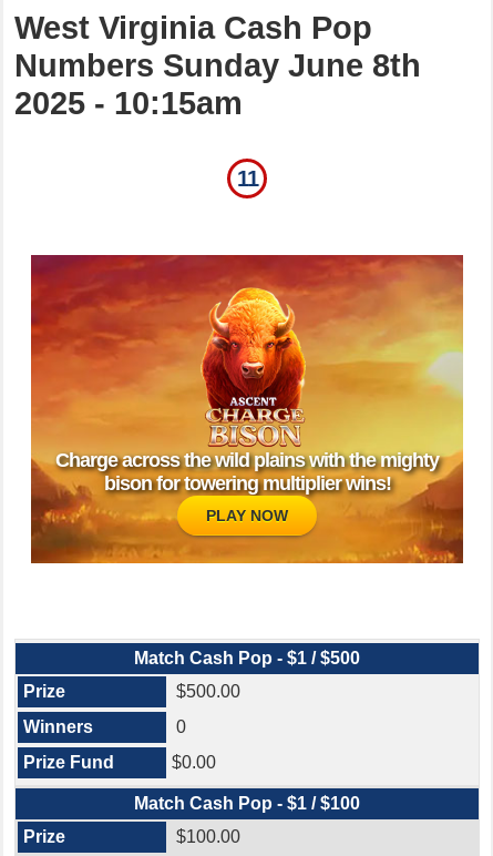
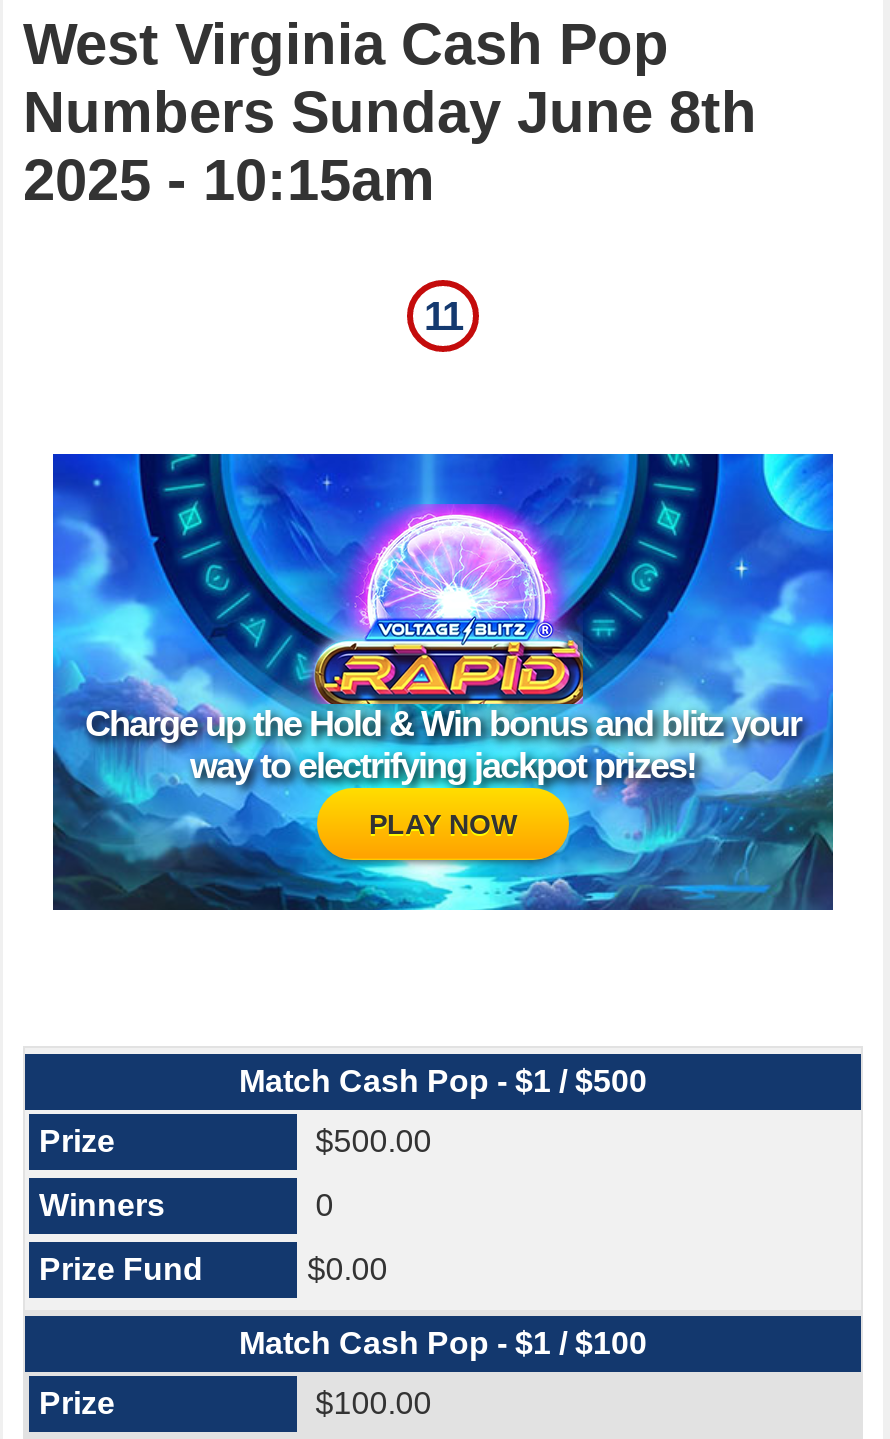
[30,254,464,564] [image] | Charge across the wild plains with the mighty | bison for towering multiplier wins! -> [51,452,835,912] [image] | Charge up the Hold & Win bonus and blitz your | way to electrifying jackpot prizes!

